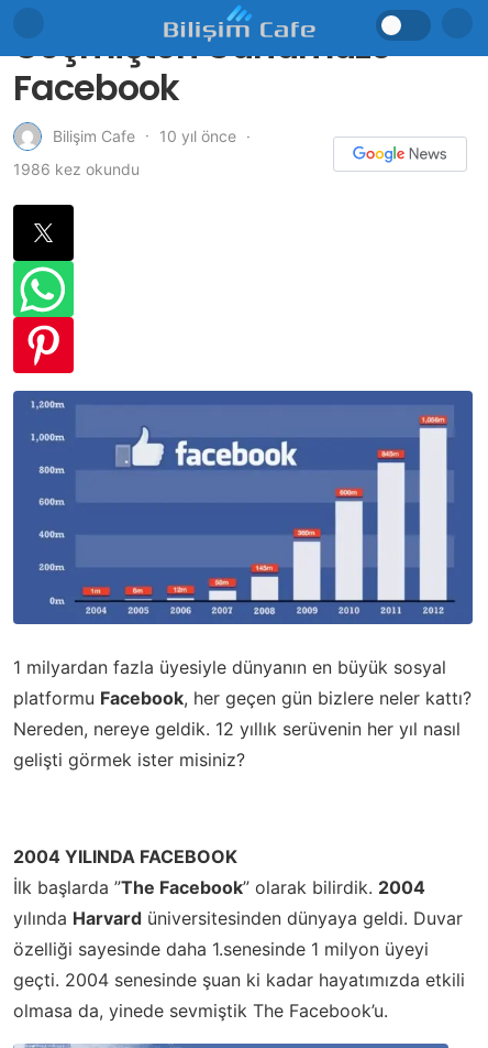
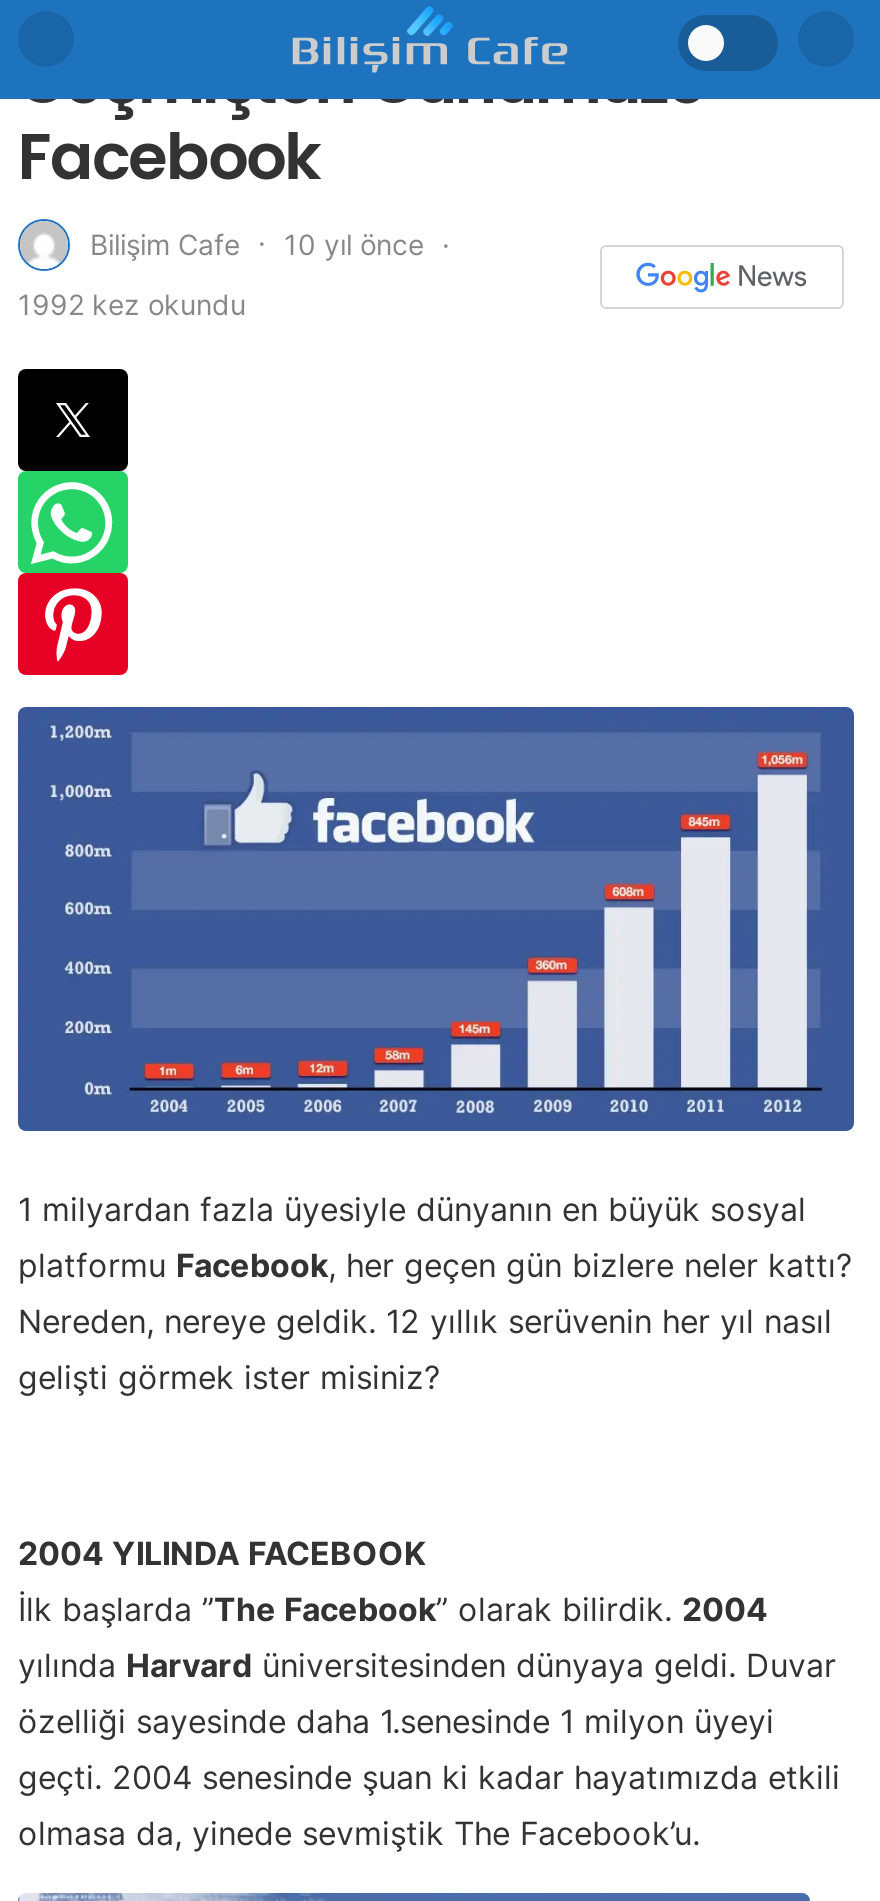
[13,160,140,179] 1986 kez okundu -> [18,287,246,321] 1992 kez okundu

